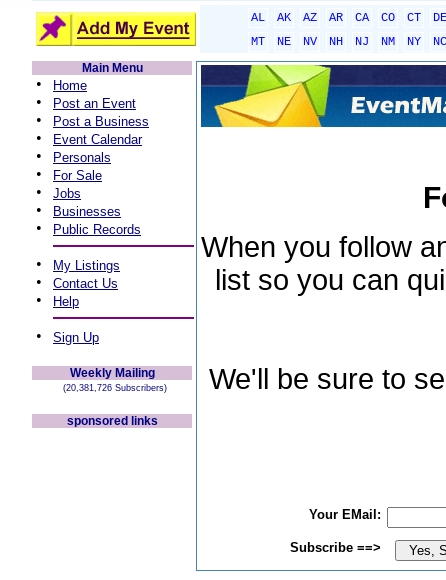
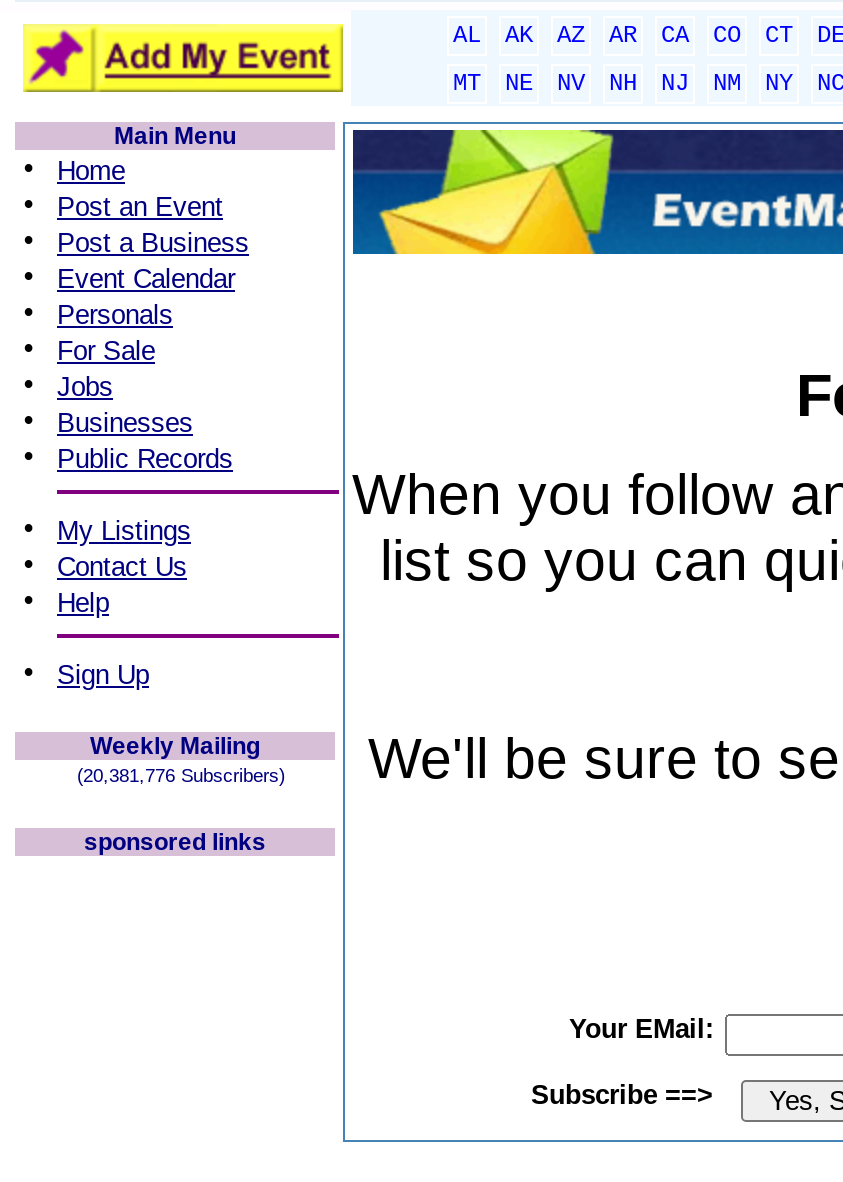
[57,383,167,393] (20,381,726 Subscribers) -> [65,766,285,786] (20,381,776 Subscribers)

